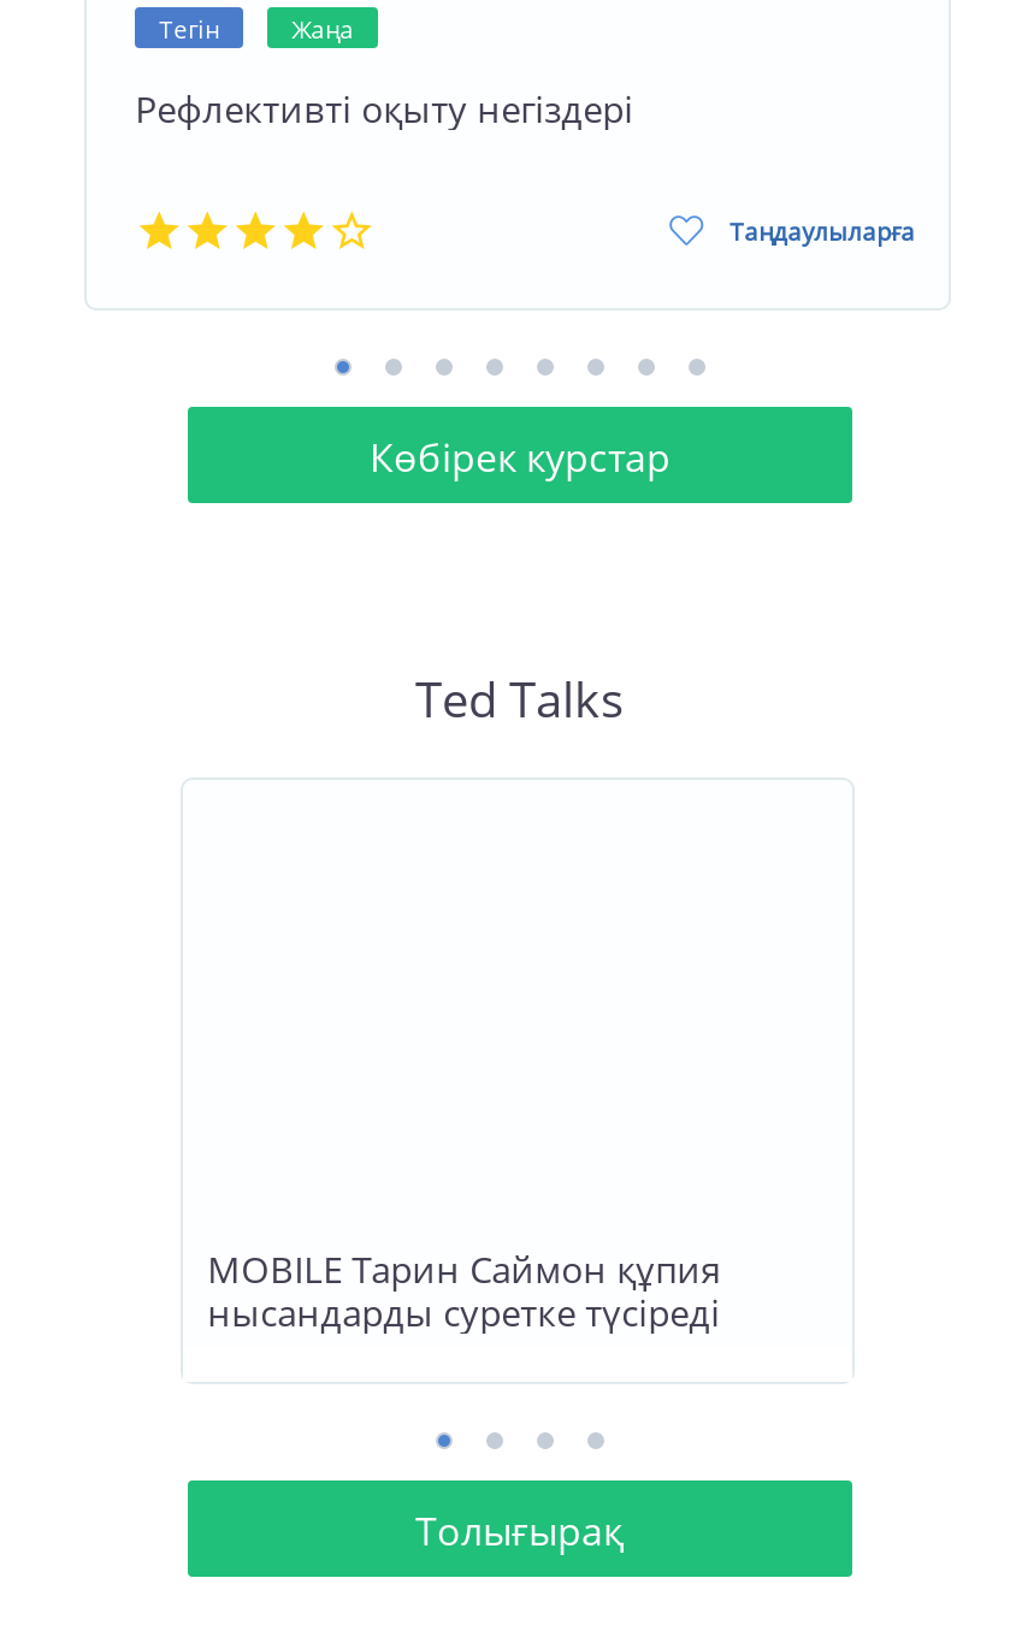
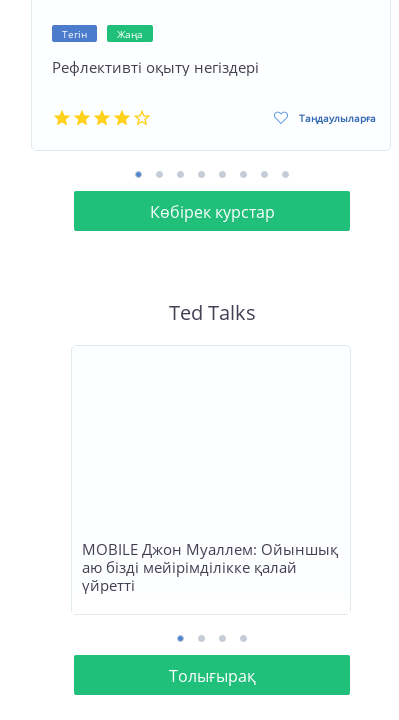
[207,1245,720,1336] MOBILE Тарин Саймон құпия | нысандарды суретке түсіреді -> [82,539,338,595] MOBILE Джон Муаллем: Ойыншық | аю бізді мейірімділікке қалай | үйретті

